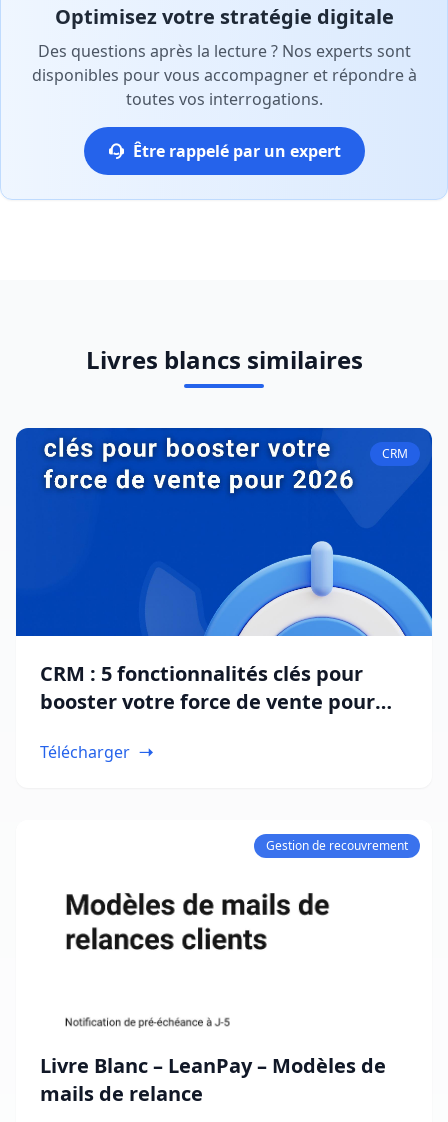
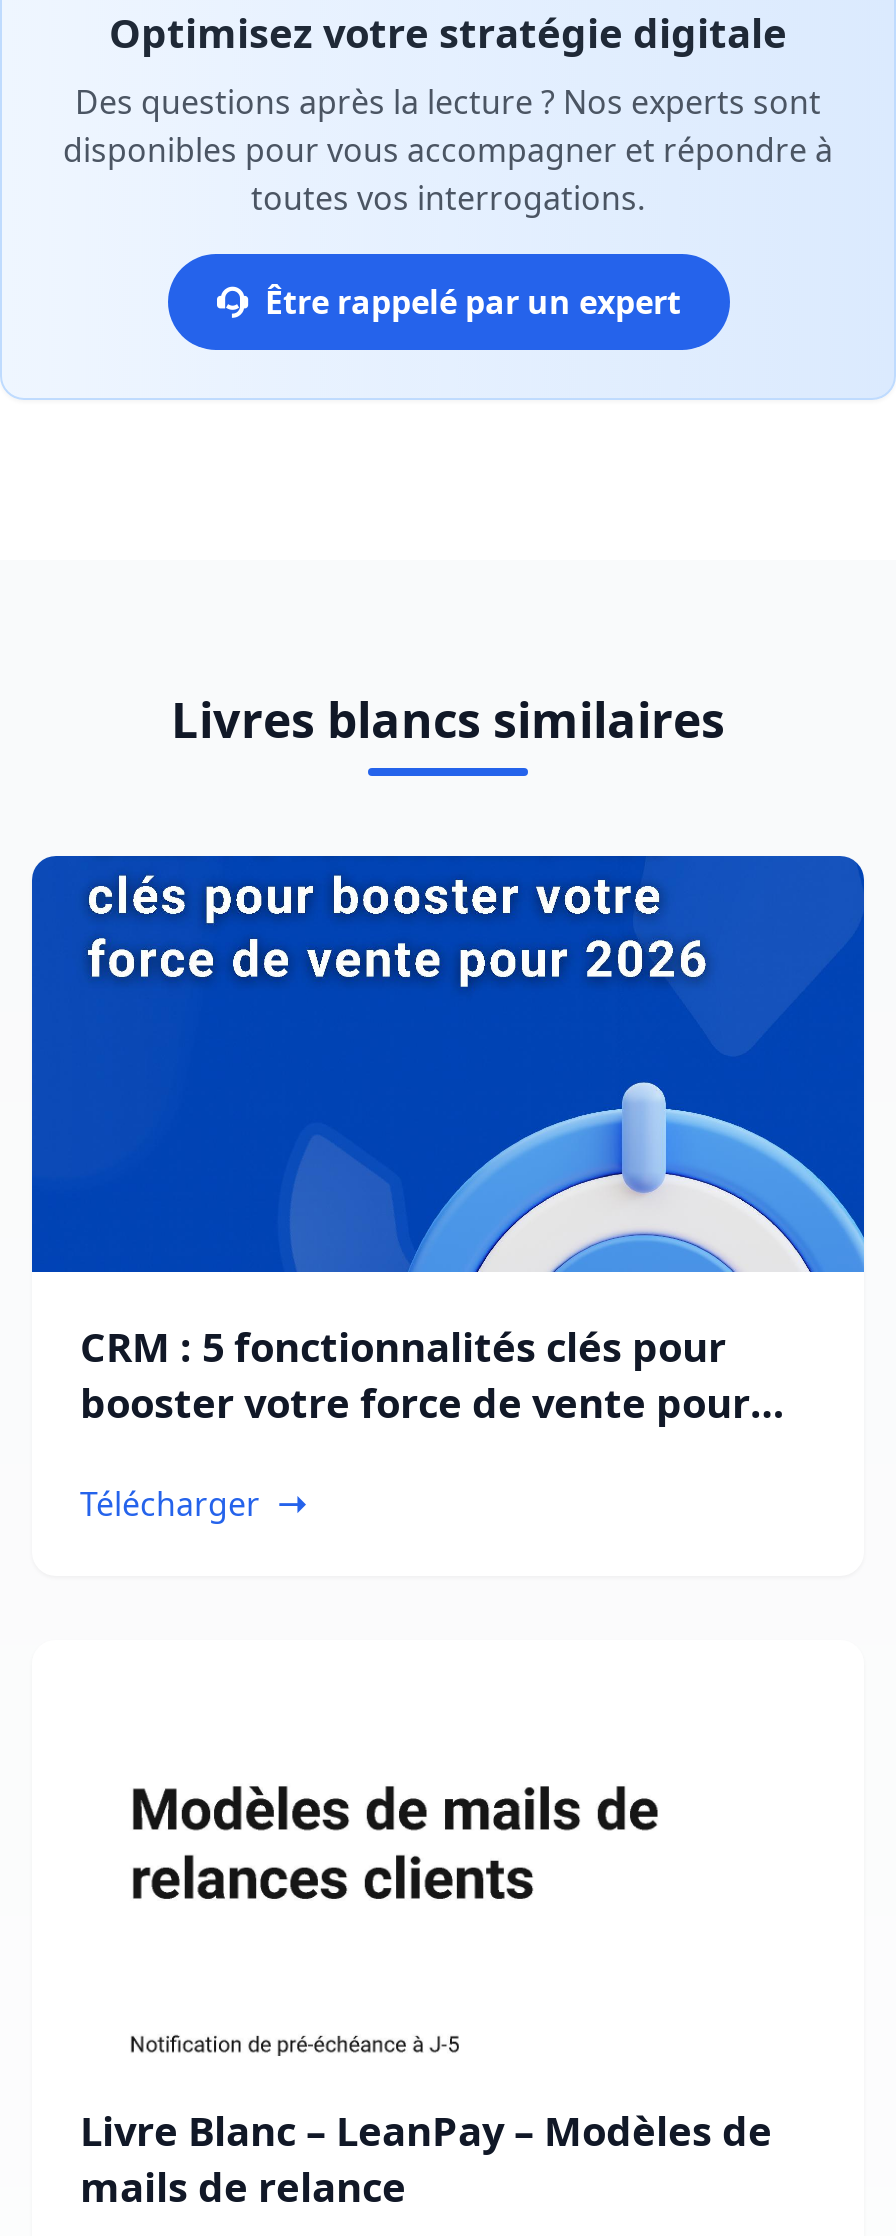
[382,445,408,462] CRM -> none
[266,837,408,854] Gestion de recouvrement -> none

